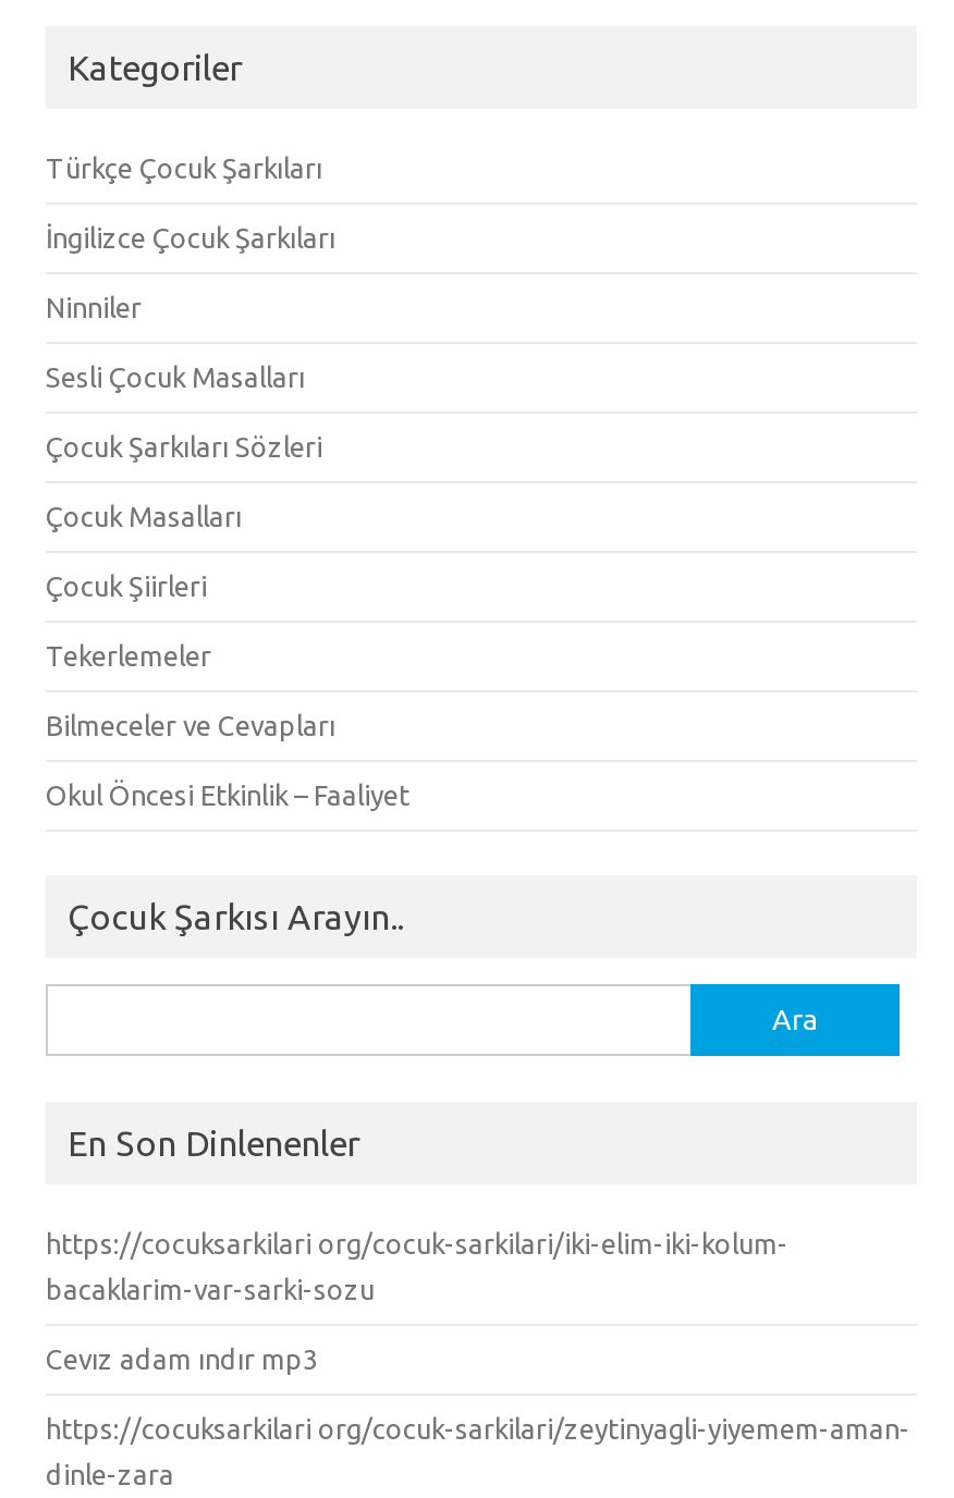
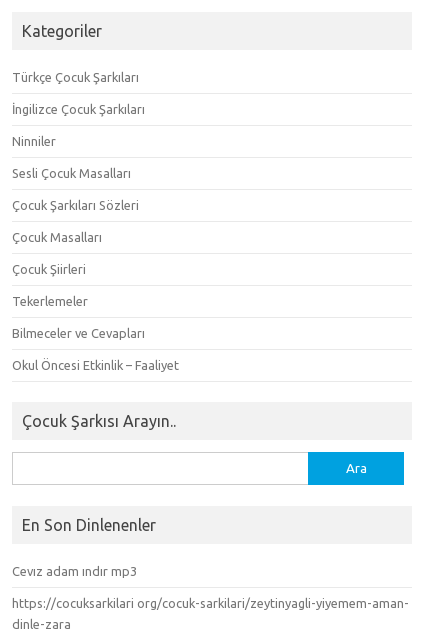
[46,1227,788,1303] https://cocuksarkilari org/cocuk-sarkilari/iki-elim-iki-kolum- | bacaklarim-var-sarki-sozu -> none

